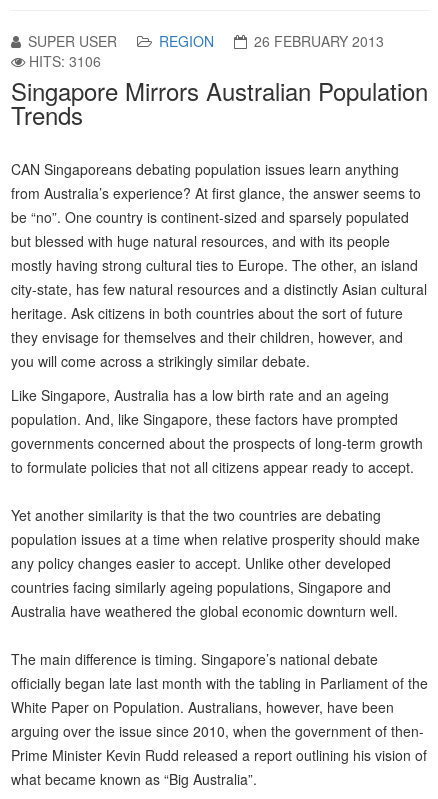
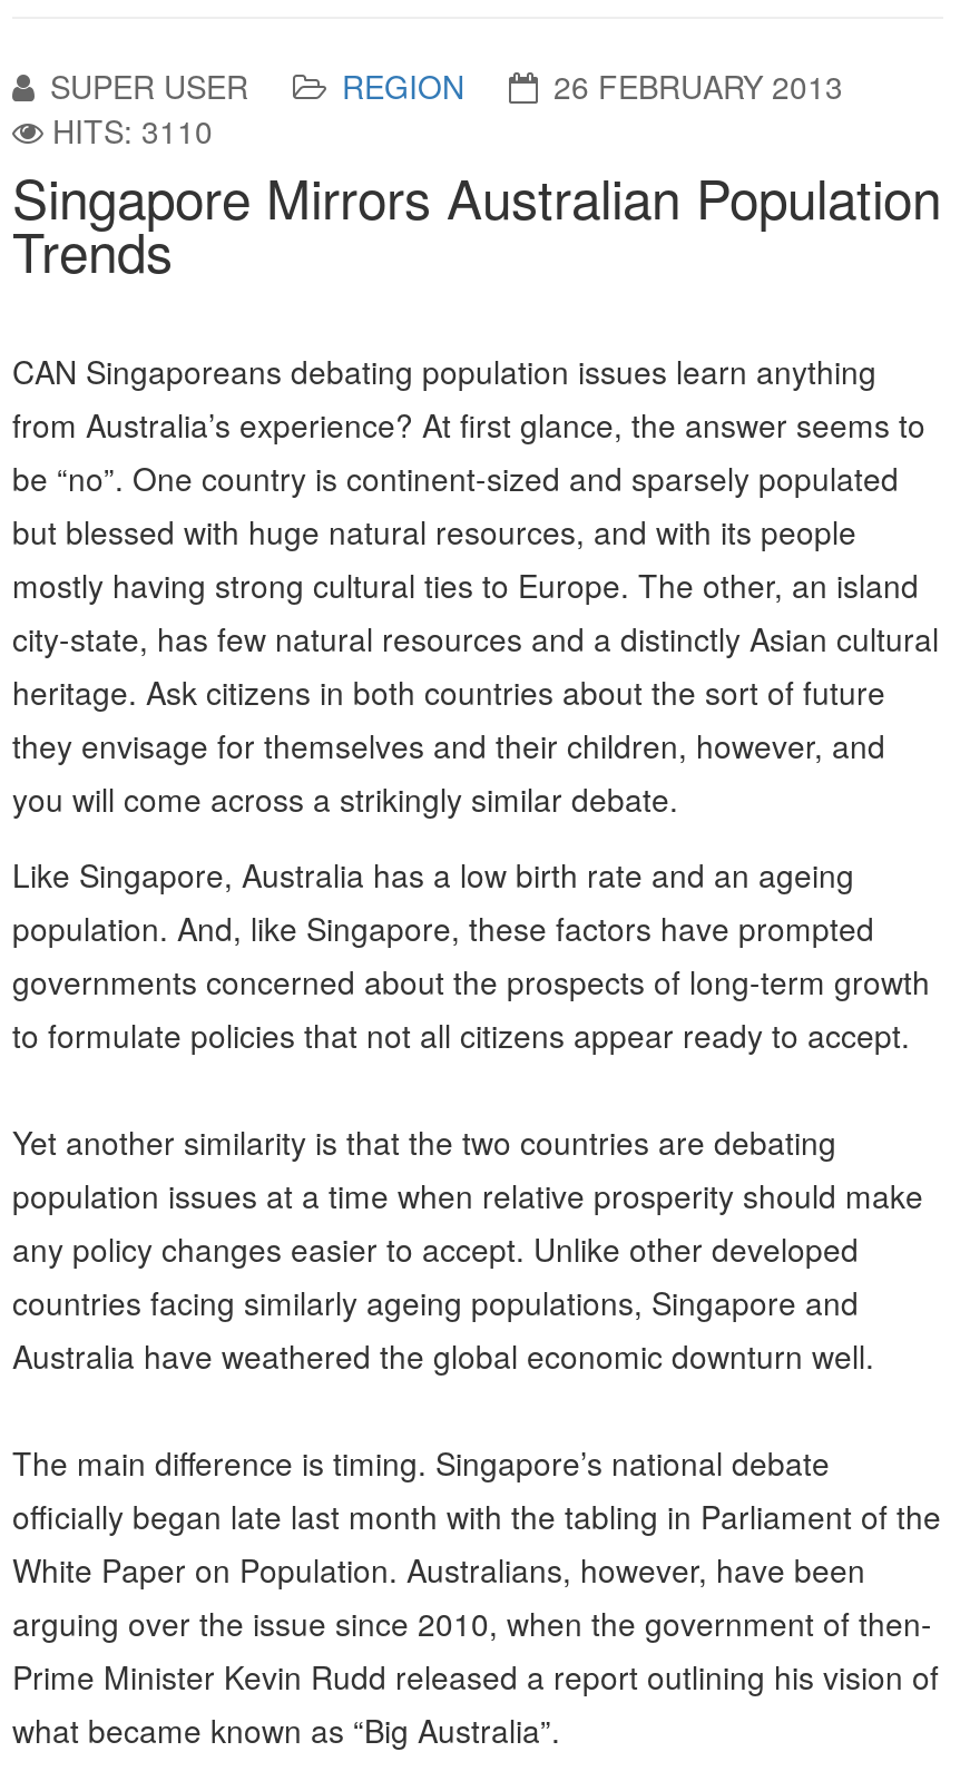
[29,51,101,71] HITS: 3106 -> [52,108,213,153] HITS: 3110

